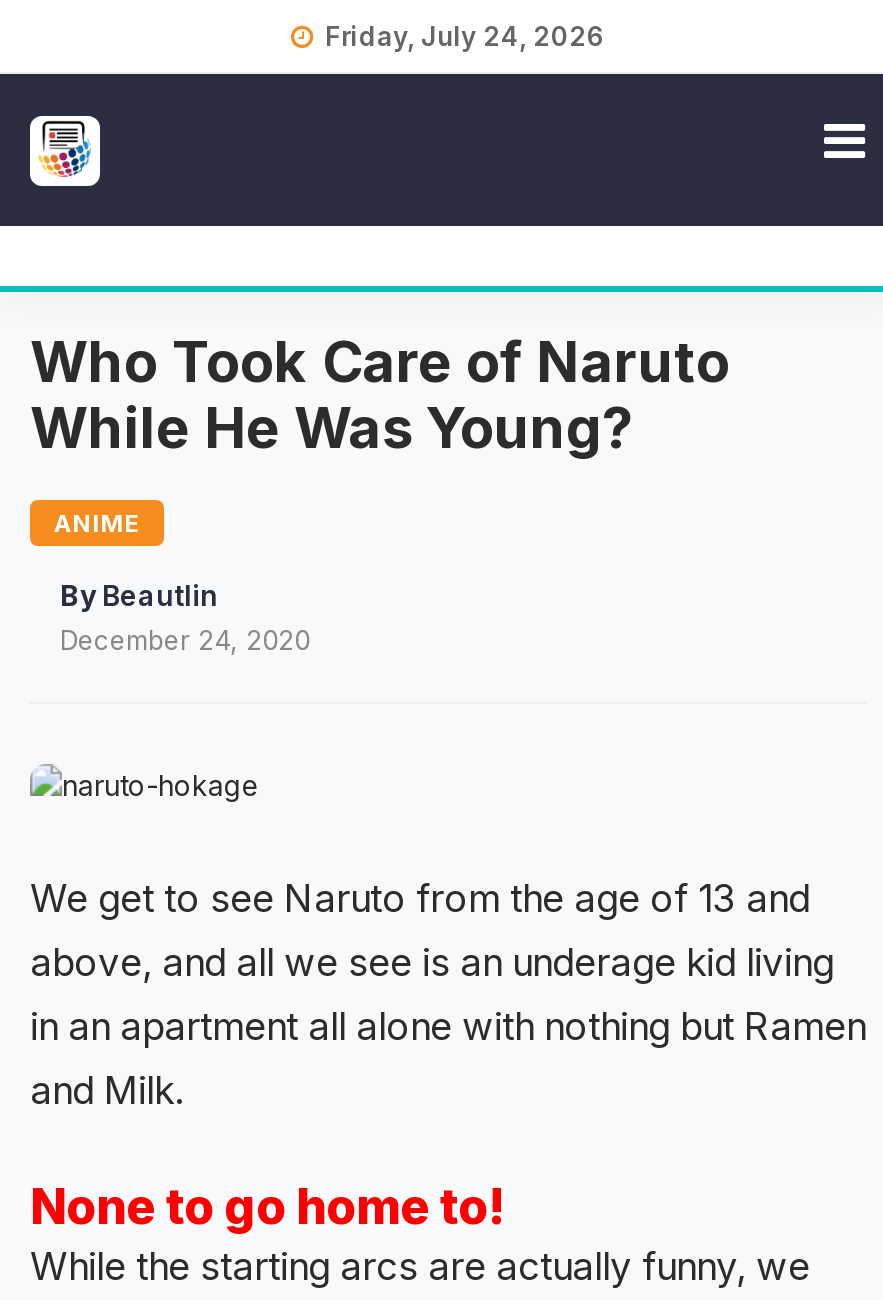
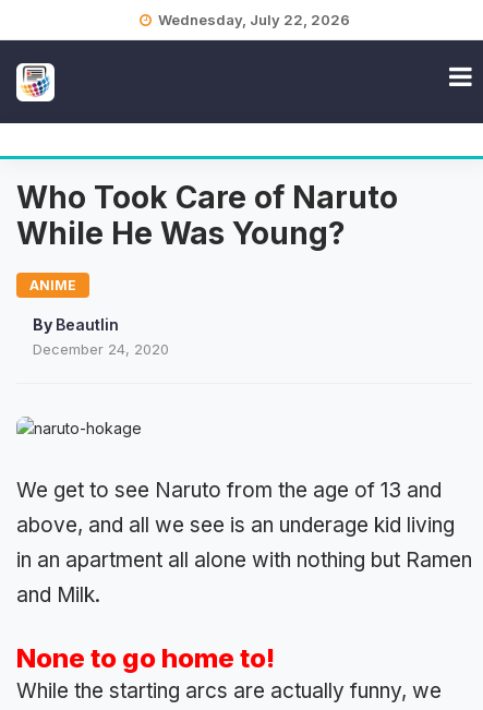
[325,20,605,52] Friday, July 24, 2026 -> [158,11,349,28] Wednesday, July 22, 2026

